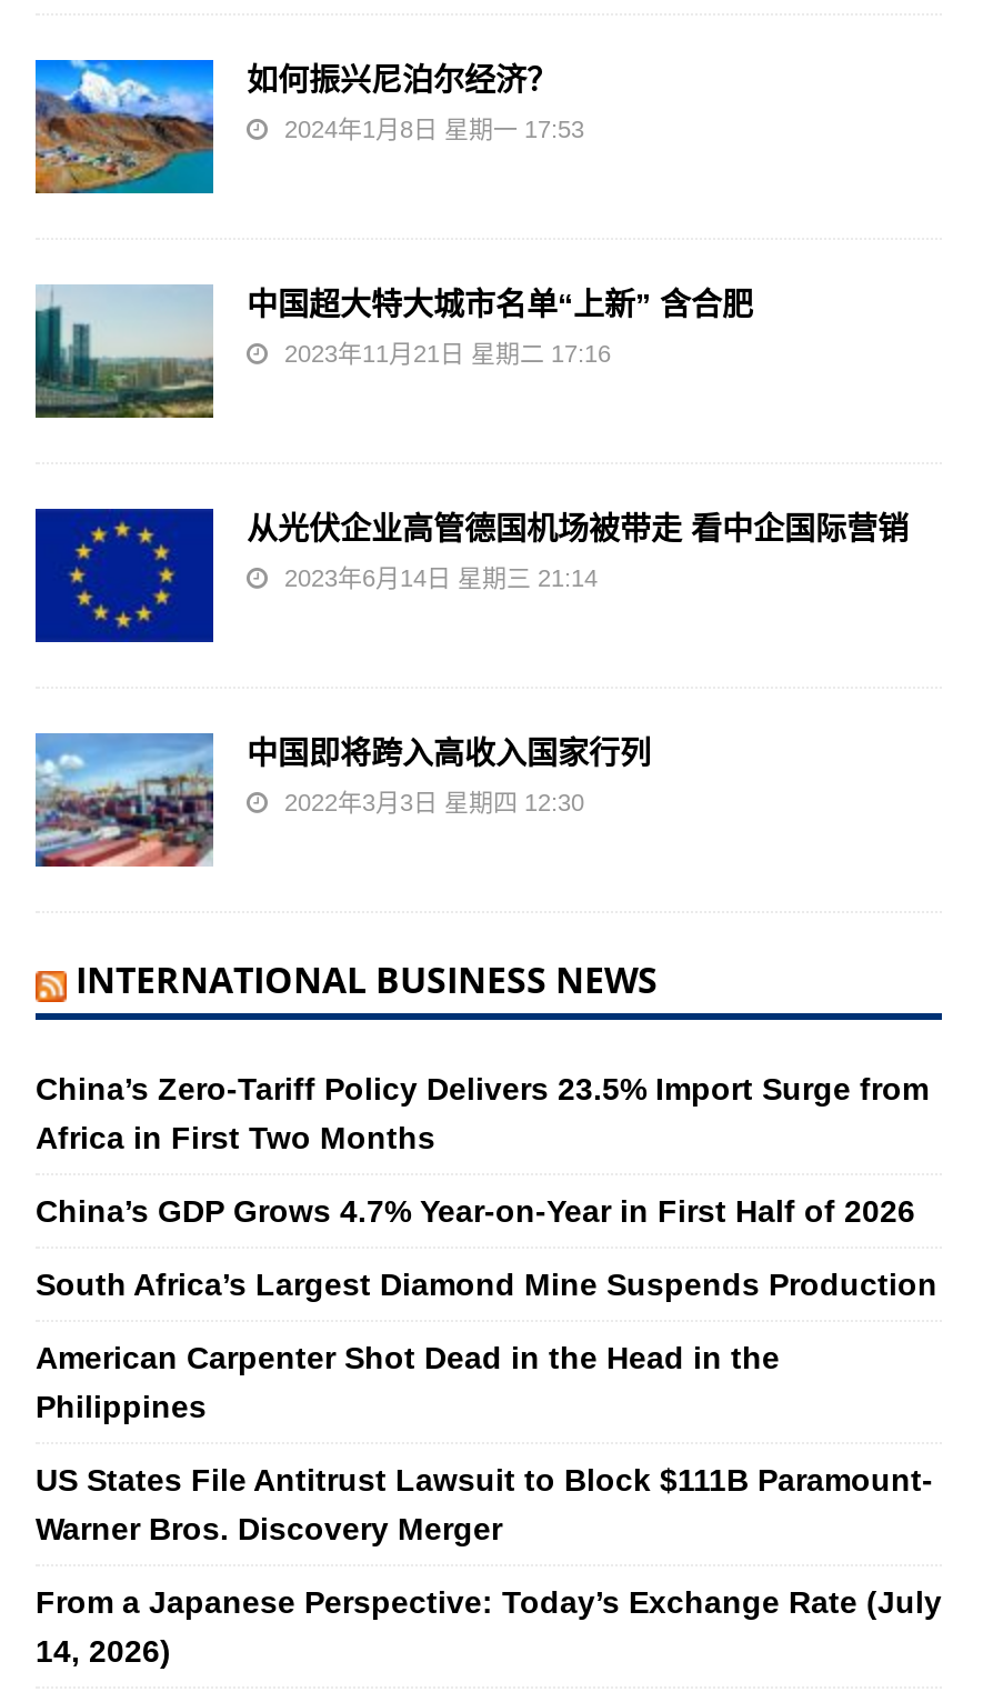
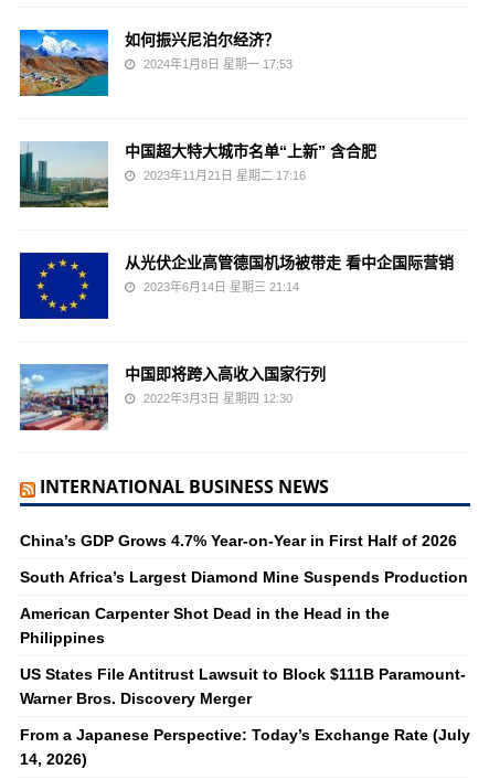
[36,1072,929,1156] China’s Zero-Tariff Policy Delivers 23.5% Import Surge from | Africa in First Two Months -> none

